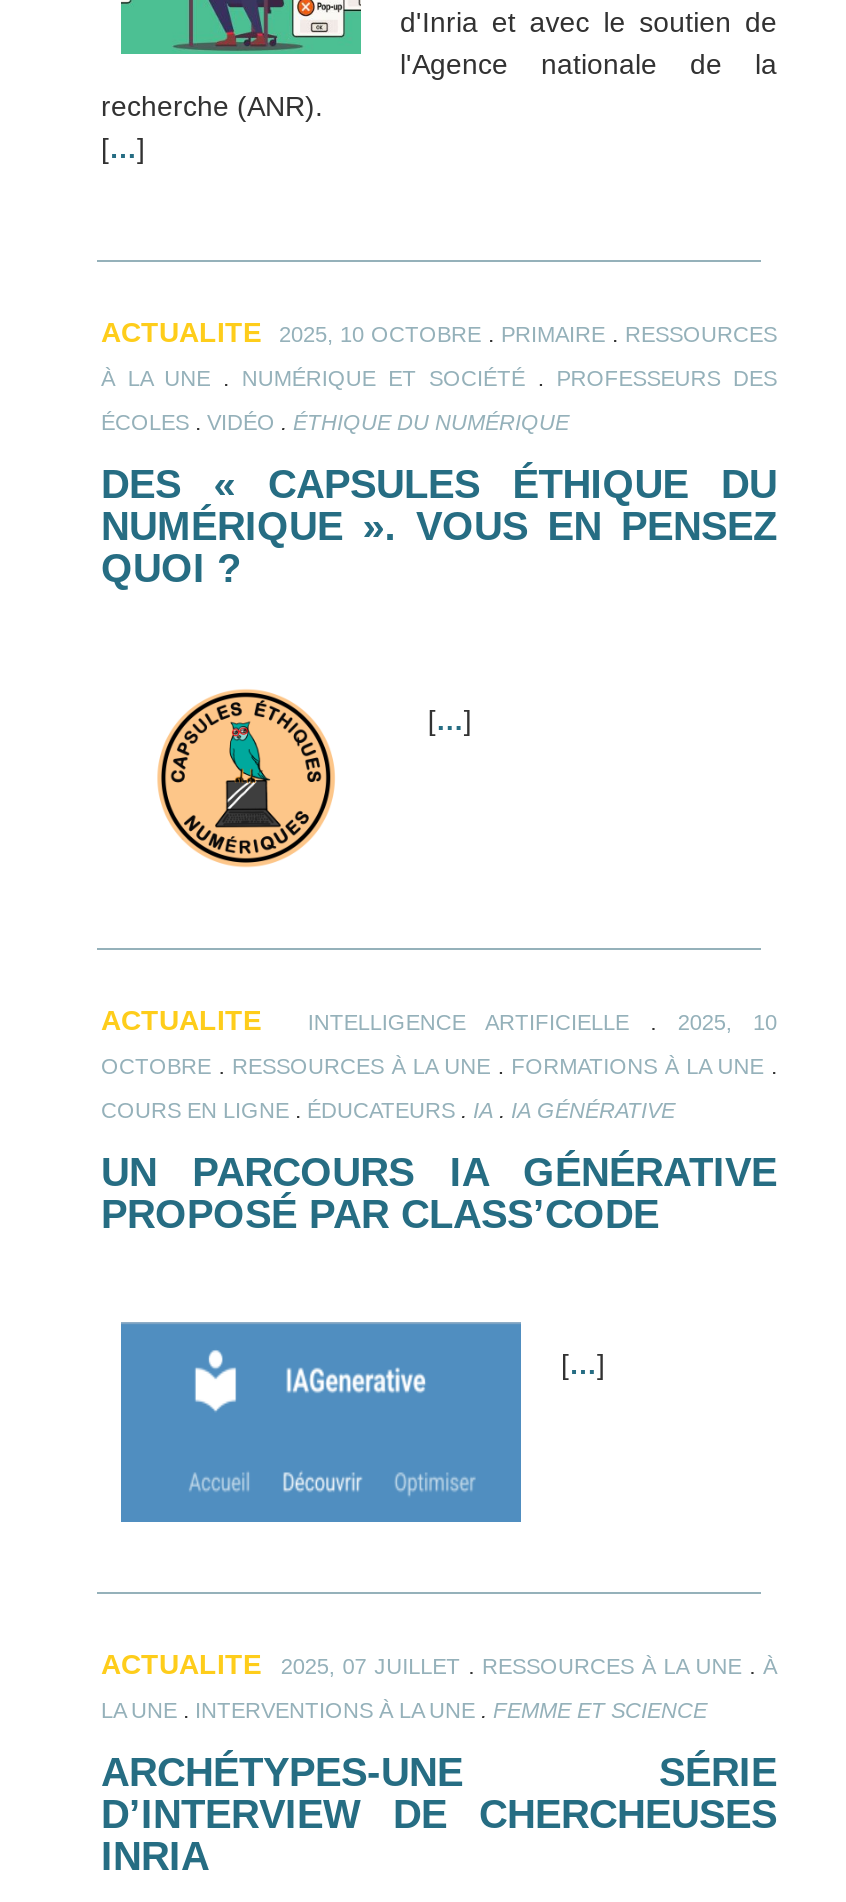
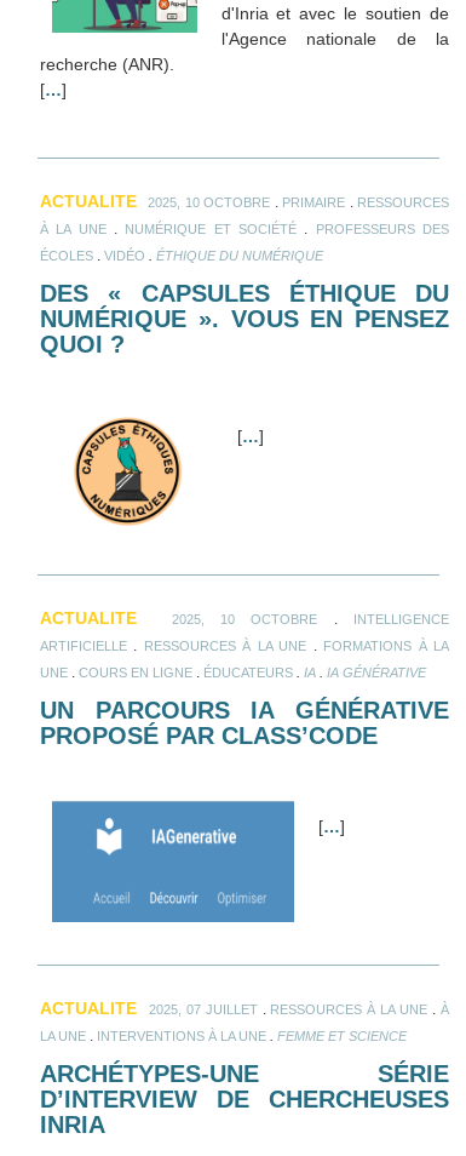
[308,1007,777,1033] INTELLIGENCE ARTIFICIELLE. 2025, 10 -> [172,610,449,626] 2025, 10 OCTOBRE. INTELLIGENCE
[101,1051,777,1077] OCTOBRE. RESSOURCES À LA UNE. FORMATIONS À LA UNE. -> [40,637,449,653] ARTIFICIELLE. RESSOURCES À LA UNE. FORMATIONS À LA
[101,1095,675,1121] COURS EN LIGNE. ÉDUCATEURS. IA. IA GÉNÉRATIVE -> [40,664,426,679] UNE. COURS EN LIGNE. ÉDUCATEURS. IA. IA GÉNÉRATIVE

